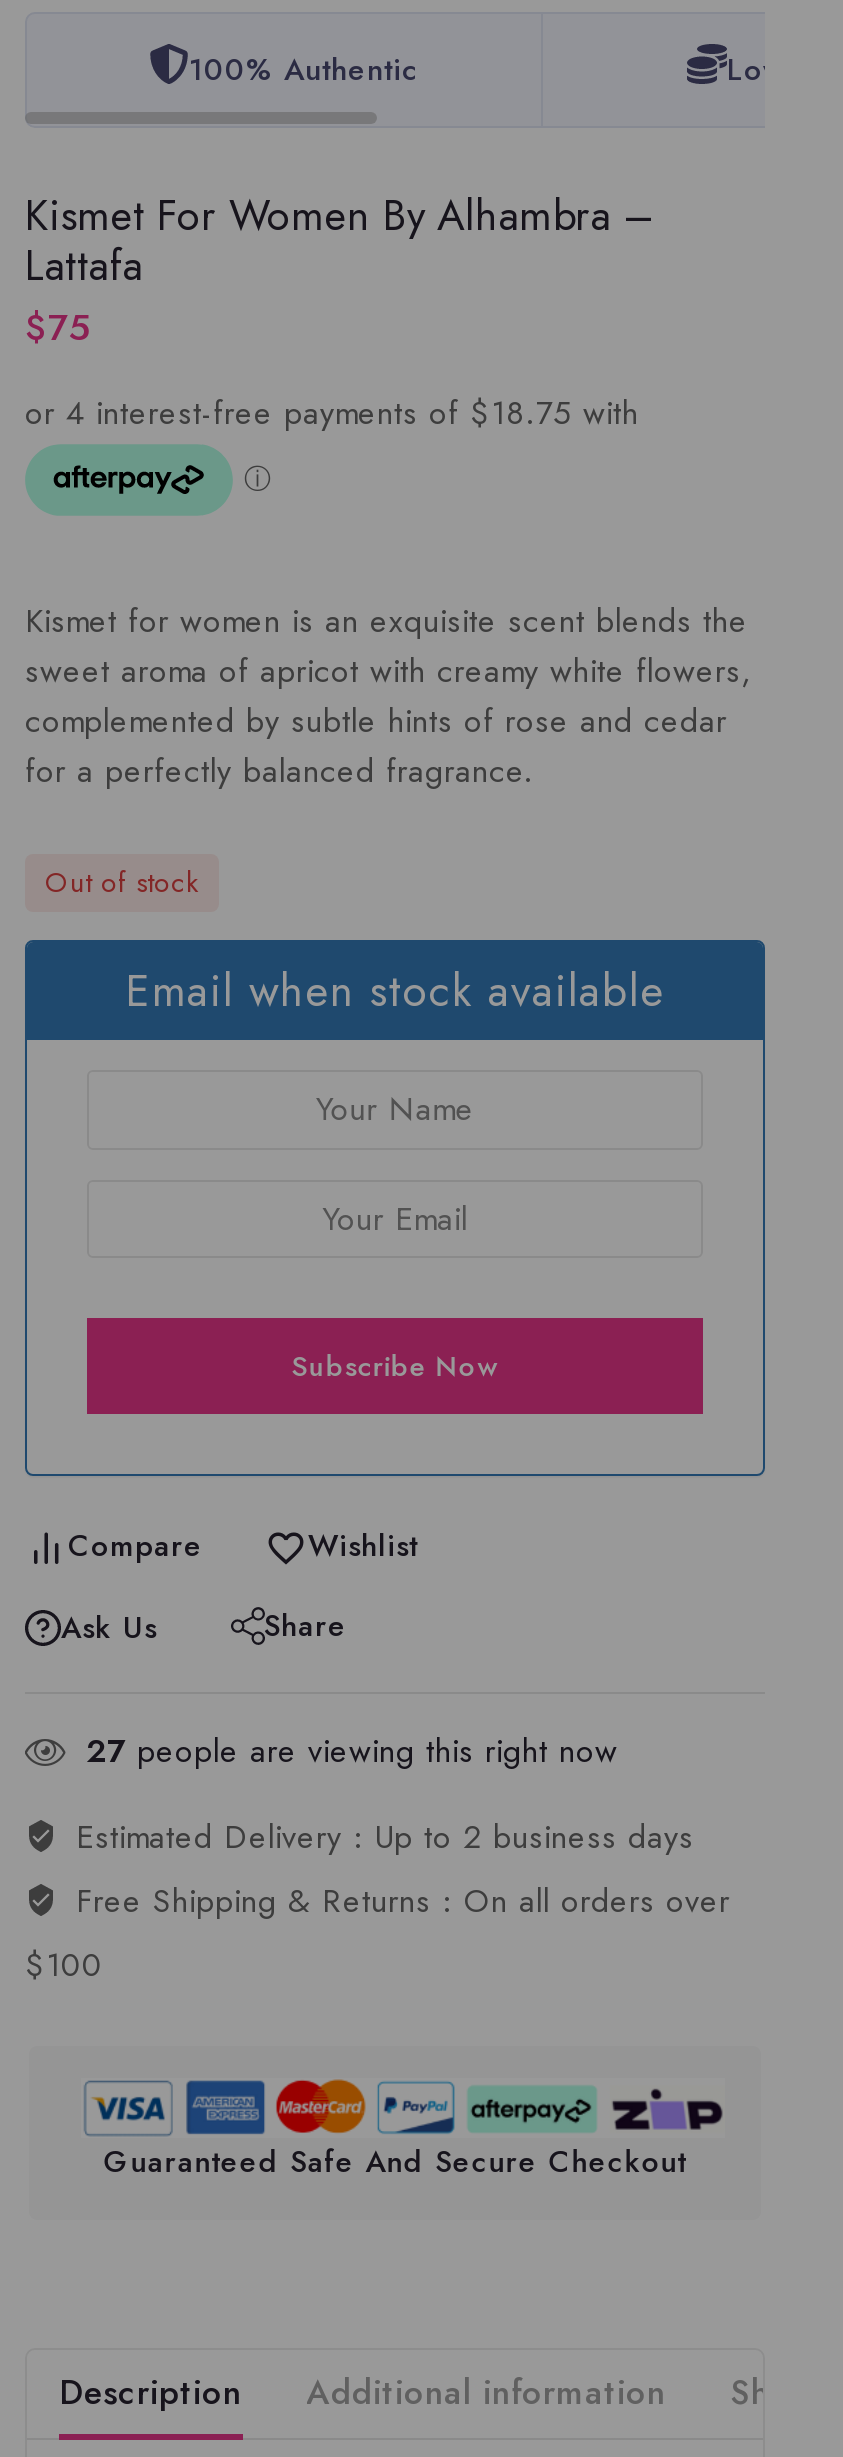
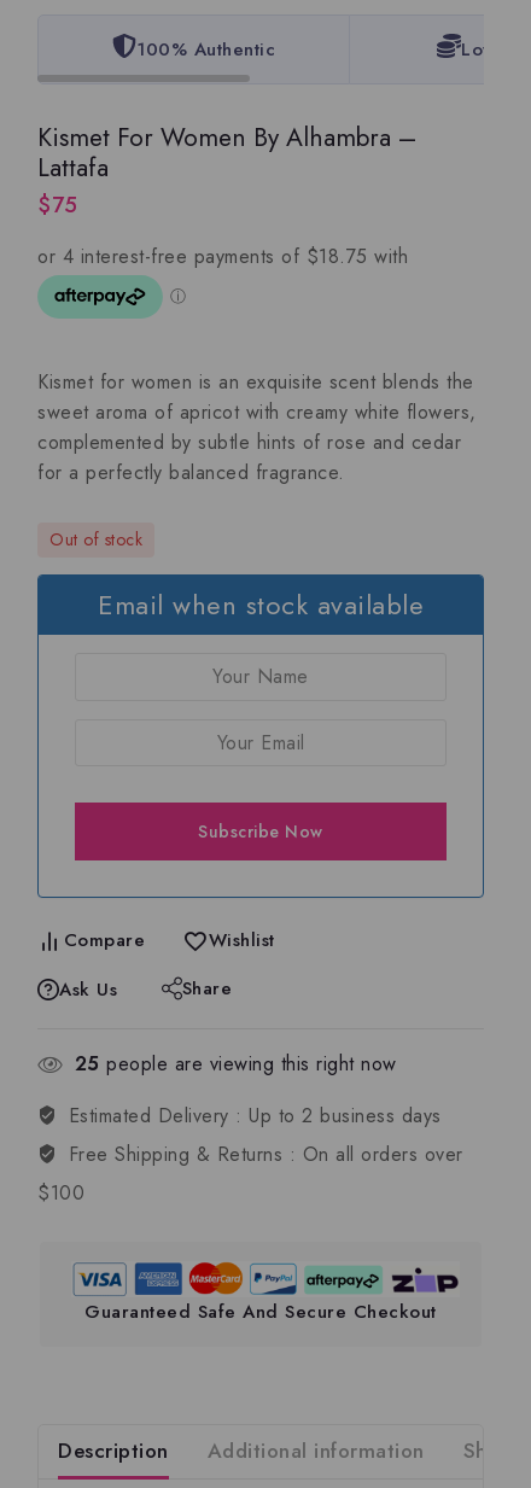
[86,1729,618,1775] 27 people are viewing this right now -> [74,1050,396,1078] 25 people are viewing this right now

